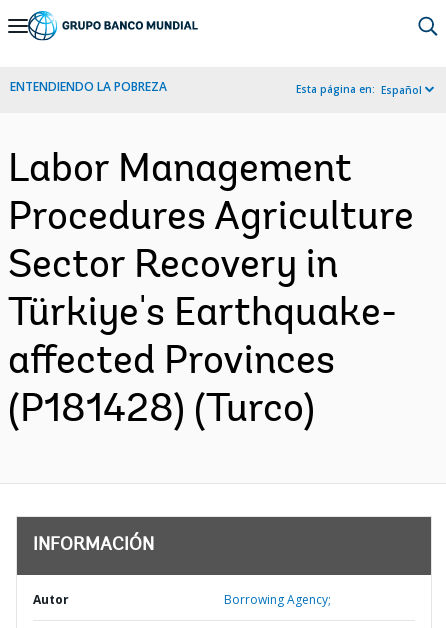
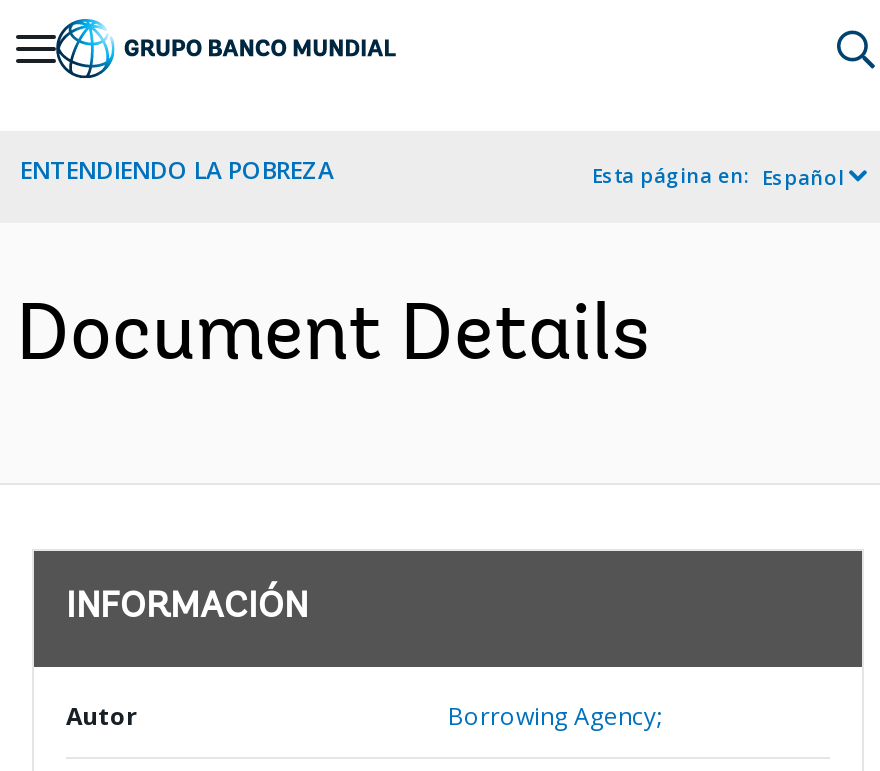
[8,151,414,431] Labor Management | Procedures Agriculture | Sector Recovery in | Türkiye's Earthquake- | affected Provinces | (P181428) (Turco) -> [16,299,650,379] Document Details

